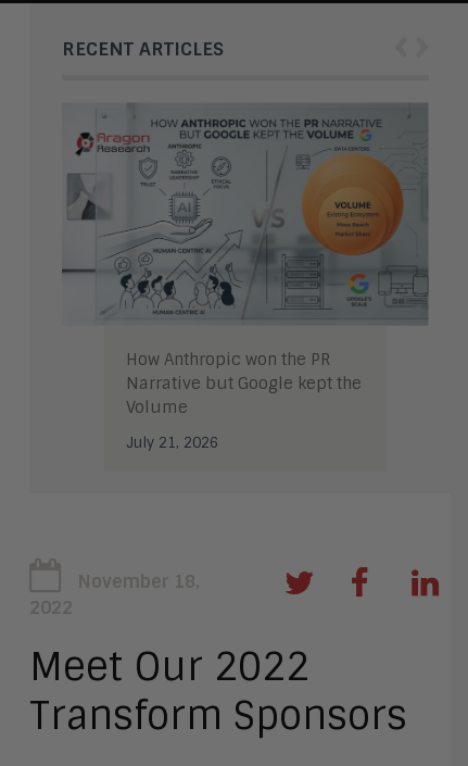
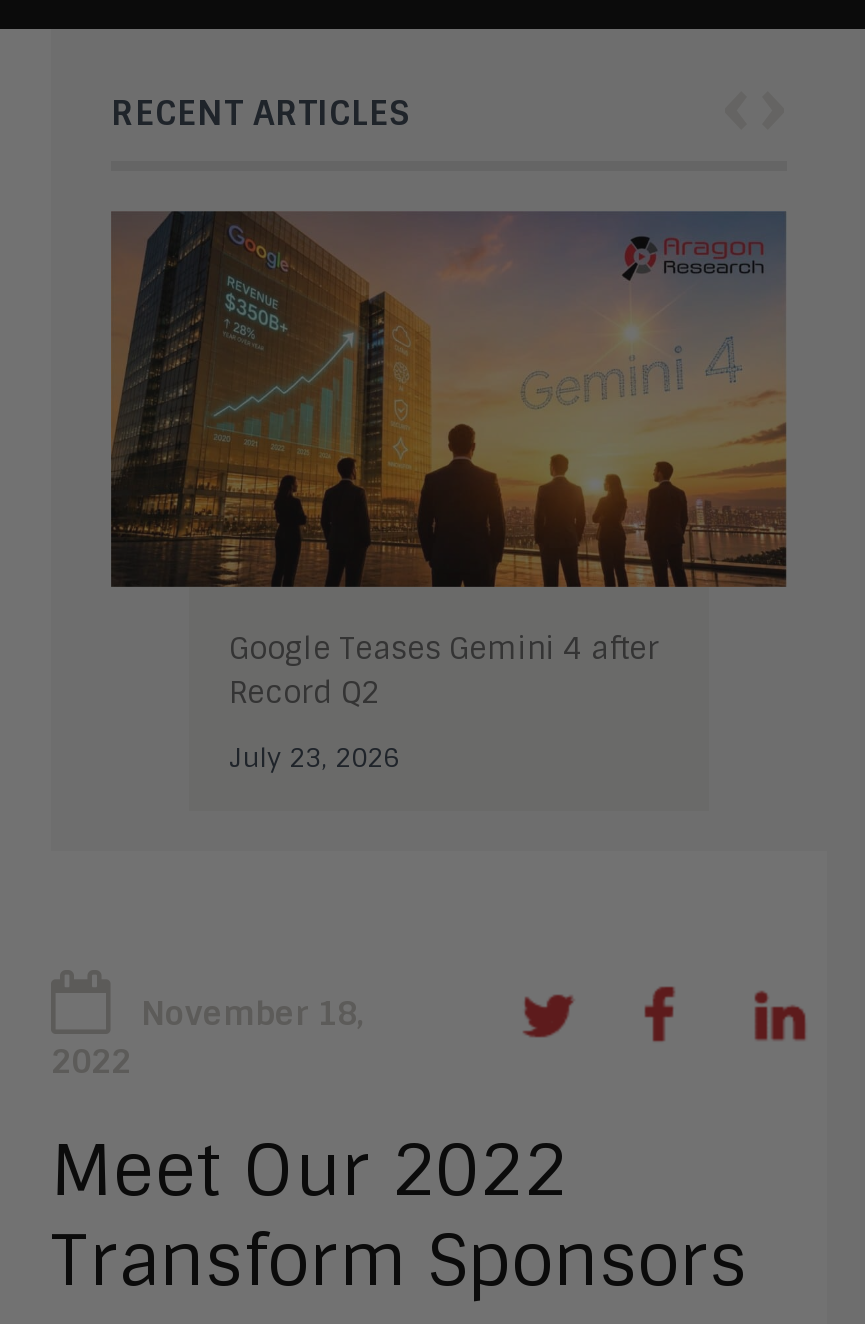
[62,103,429,418] [image] | How Anthropic won the PR | Narrative but Google kept the | Volume -> [109,209,787,714] [image] | Google Teases Gemini 4 after | Record Q2
[126,433,218,451] July 21, 2026 -> [229,742,399,776] July 23, 2026

